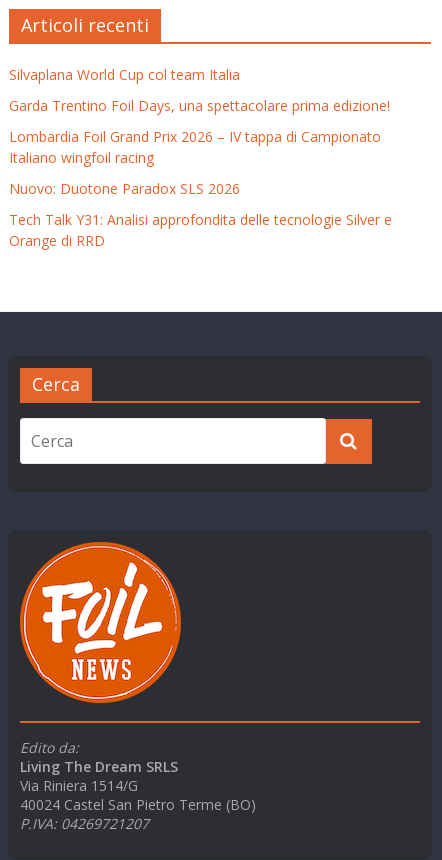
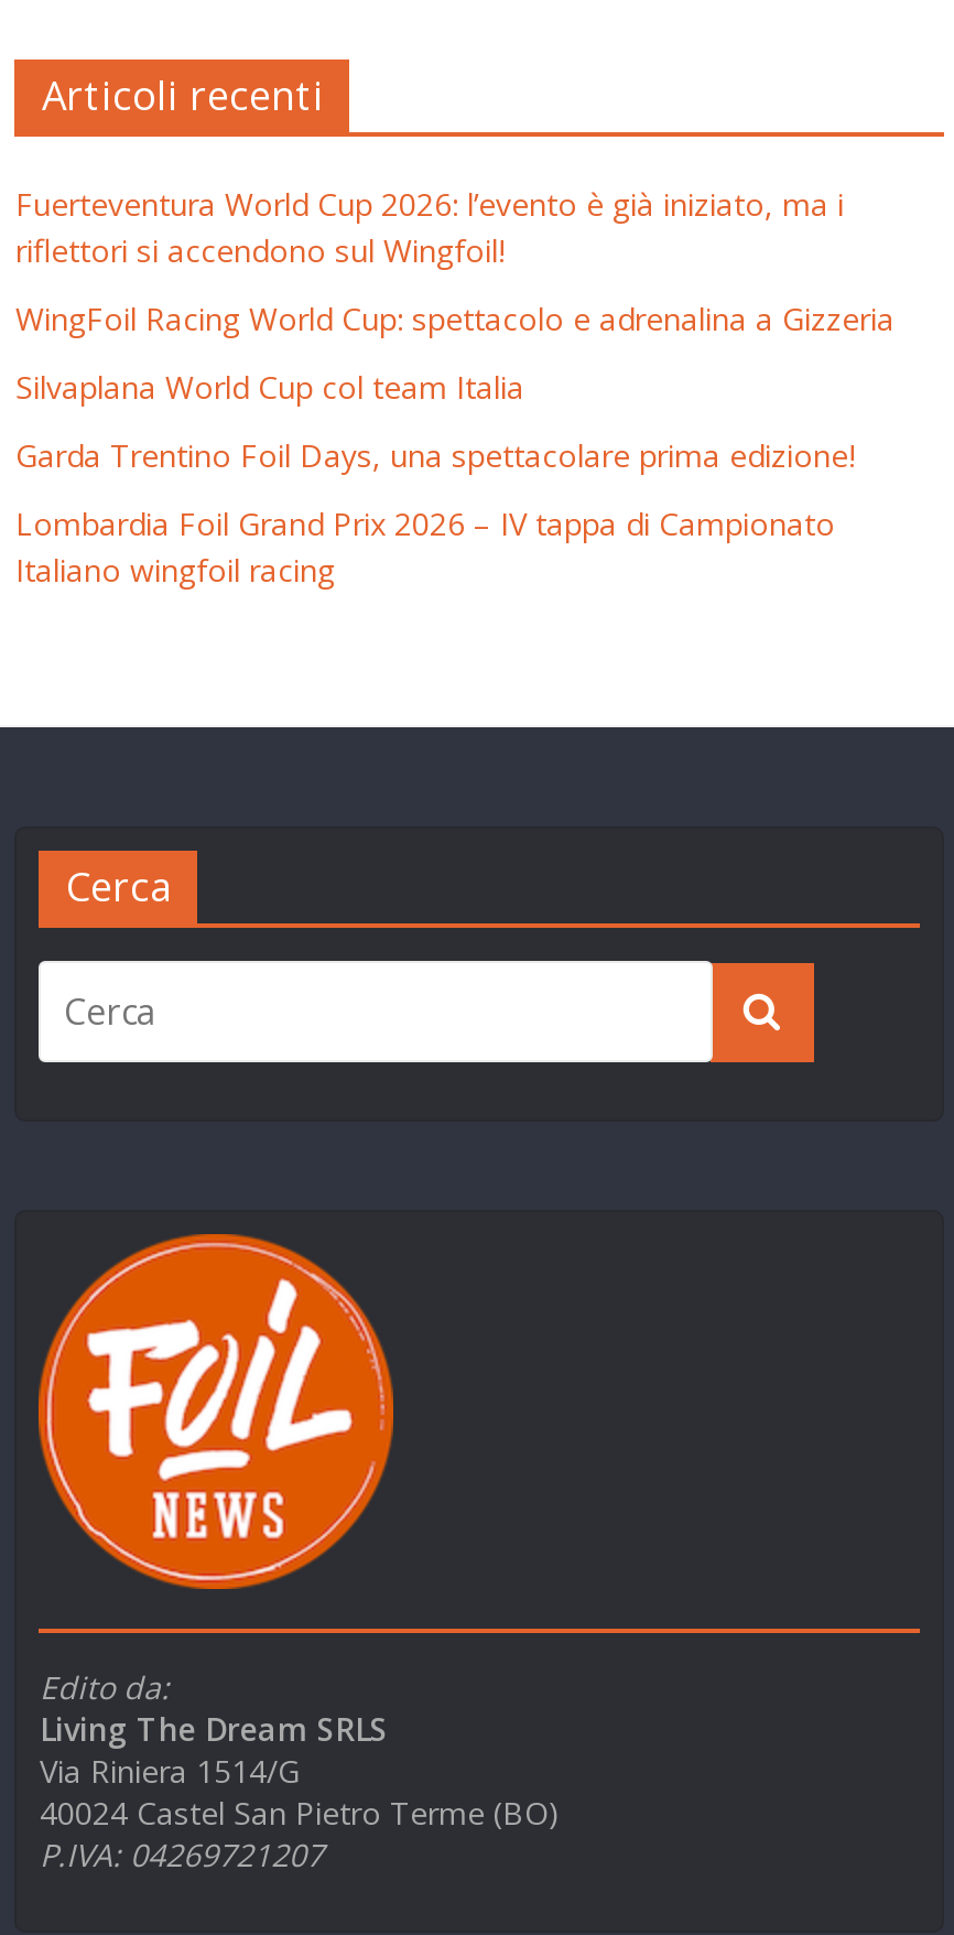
none -> [15,182,894,339] Fuerteventura World Cup 2026: l’evento è già iniziato, ma i | riflettori si accendono sul Wingfoil! | WingFoil Racing World Cup: spettacolo e adrenalina a Gizzeria
moved [9,65,390,167] -> [15,365,855,590]: Silvaplana World Cup col team Italia | Garda Trentino Foil Days, una spettacolare prima edizione! | Lombardia Foil Grand Prix 2026 – IV tappa di Campionato | Italiano wingfoil racing
[9,179,392,250] Nuovo: Duotone Paradox SLS 2026 | Tech Talk Y31: Analisi approfondita delle tecnologie Silver e | Orange di RRD -> none

